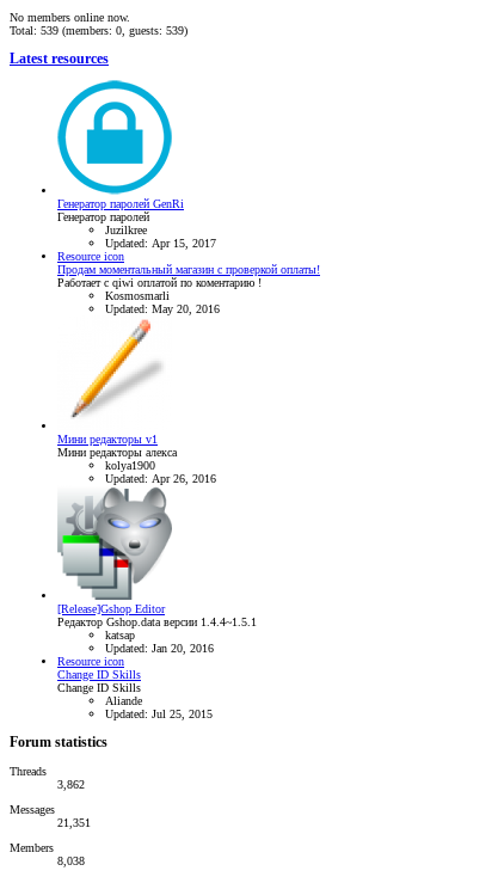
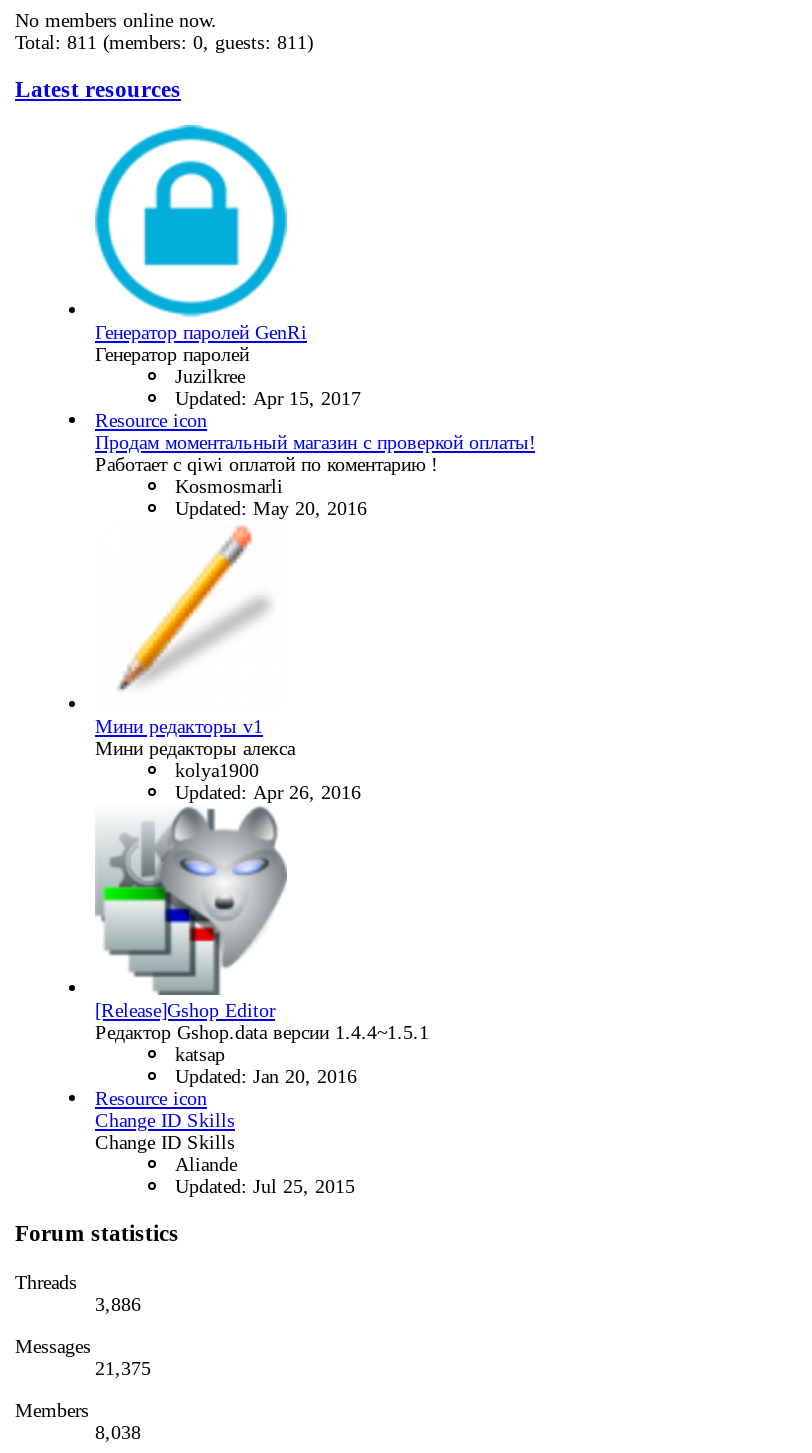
[10,24,187,37] Total: 539 (members: 0, guests: 539) -> [15,31,313,53] Total: 811 (members: 0, guests: 811)
[57,778,85,791] 3,862 -> [95,1293,141,1315] 3,886
[57,816,91,829] 21,351 -> [95,1357,151,1379] 21,375

